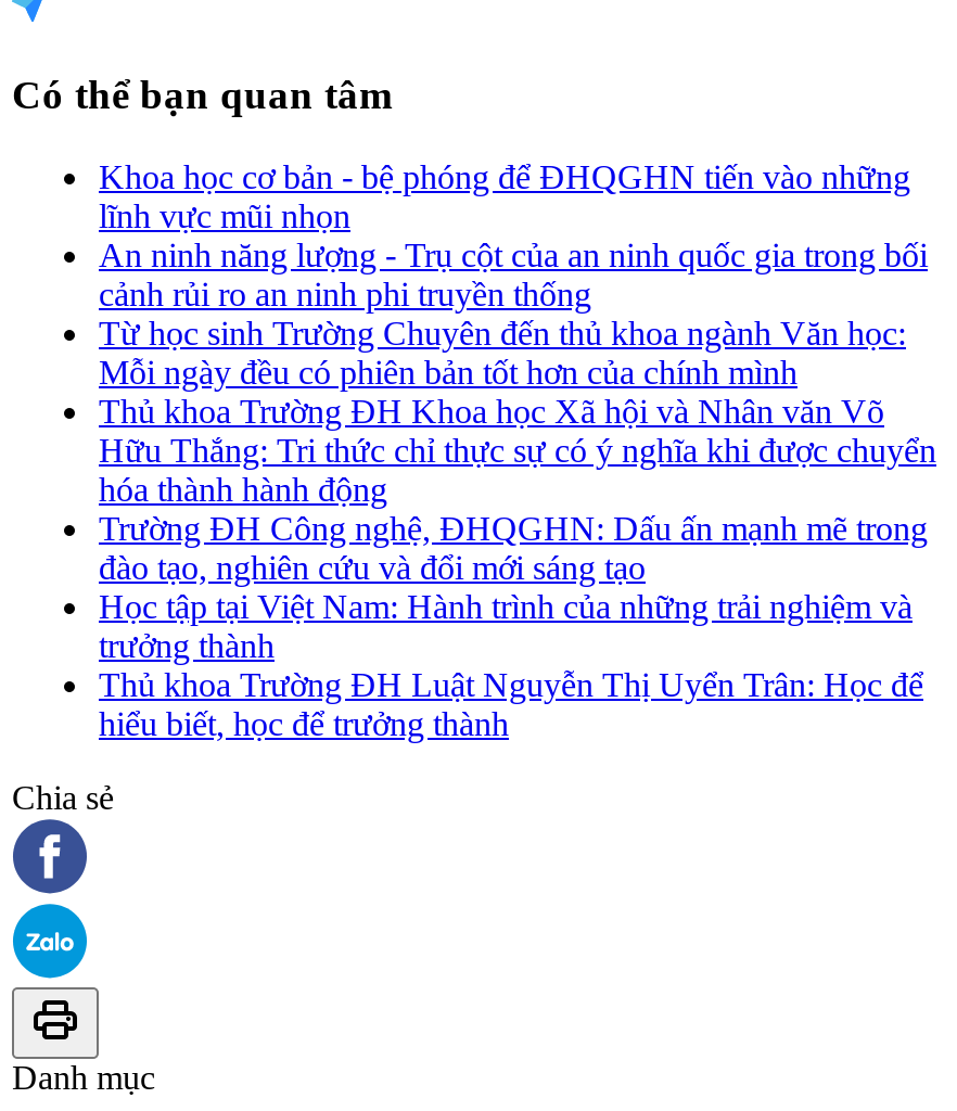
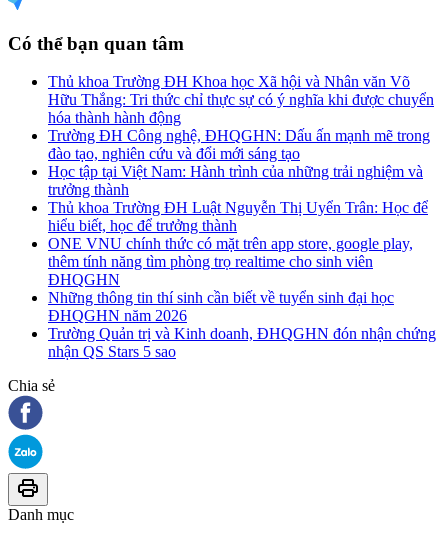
[99,159,928,391] Khoa học cơ bản - bệ phóng để ĐHQGHN tiến vào những | lĩnh vực mũi nhọn | An ninh năng lượng - Trụ cột của an ninh quốc gia trong bối | cảnh rủi ro an ninh phi truyền thống | Từ học sinh Trường Chuyên đến thủ khoa ngành Văn học: | Mỗi ngày đều có phiên bản tốt hơn của chính mình -> none
moved [99,393,936,743] -> [48,73,434,234]: Thủ khoa Trường ĐH Khoa học Xã hội và Nhân văn Võ | Hữu Thắng: Tri thức chỉ thực sự có ý nghĩa khi được chuyển | hóa thành hành động | ... | Thủ khoa Trường ĐH Luật Nguyễn Thị Uyển Trân: Học để | hiểu biết, học để trưởng thành
none -> [48,235,436,360] ONE VNU chính thức có mặt trên app store, google play, | thêm tính năng tìm phòng trọ realtime cho sinh viên | ĐHQGHN | Những thông tin thí sinh cần biết về tuyển sinh đại học | ĐHQGHN năm 2026 | Trường Quản trị và Kinh doanh, ĐHQGHN đón nhận chứng | nhận QS Stars 5 sao

